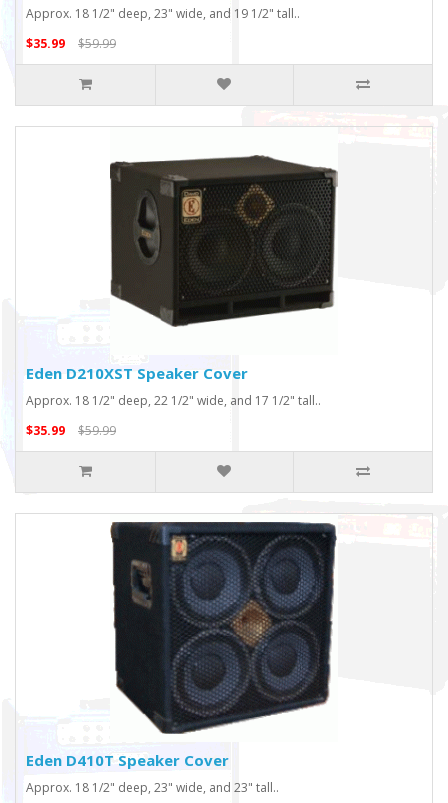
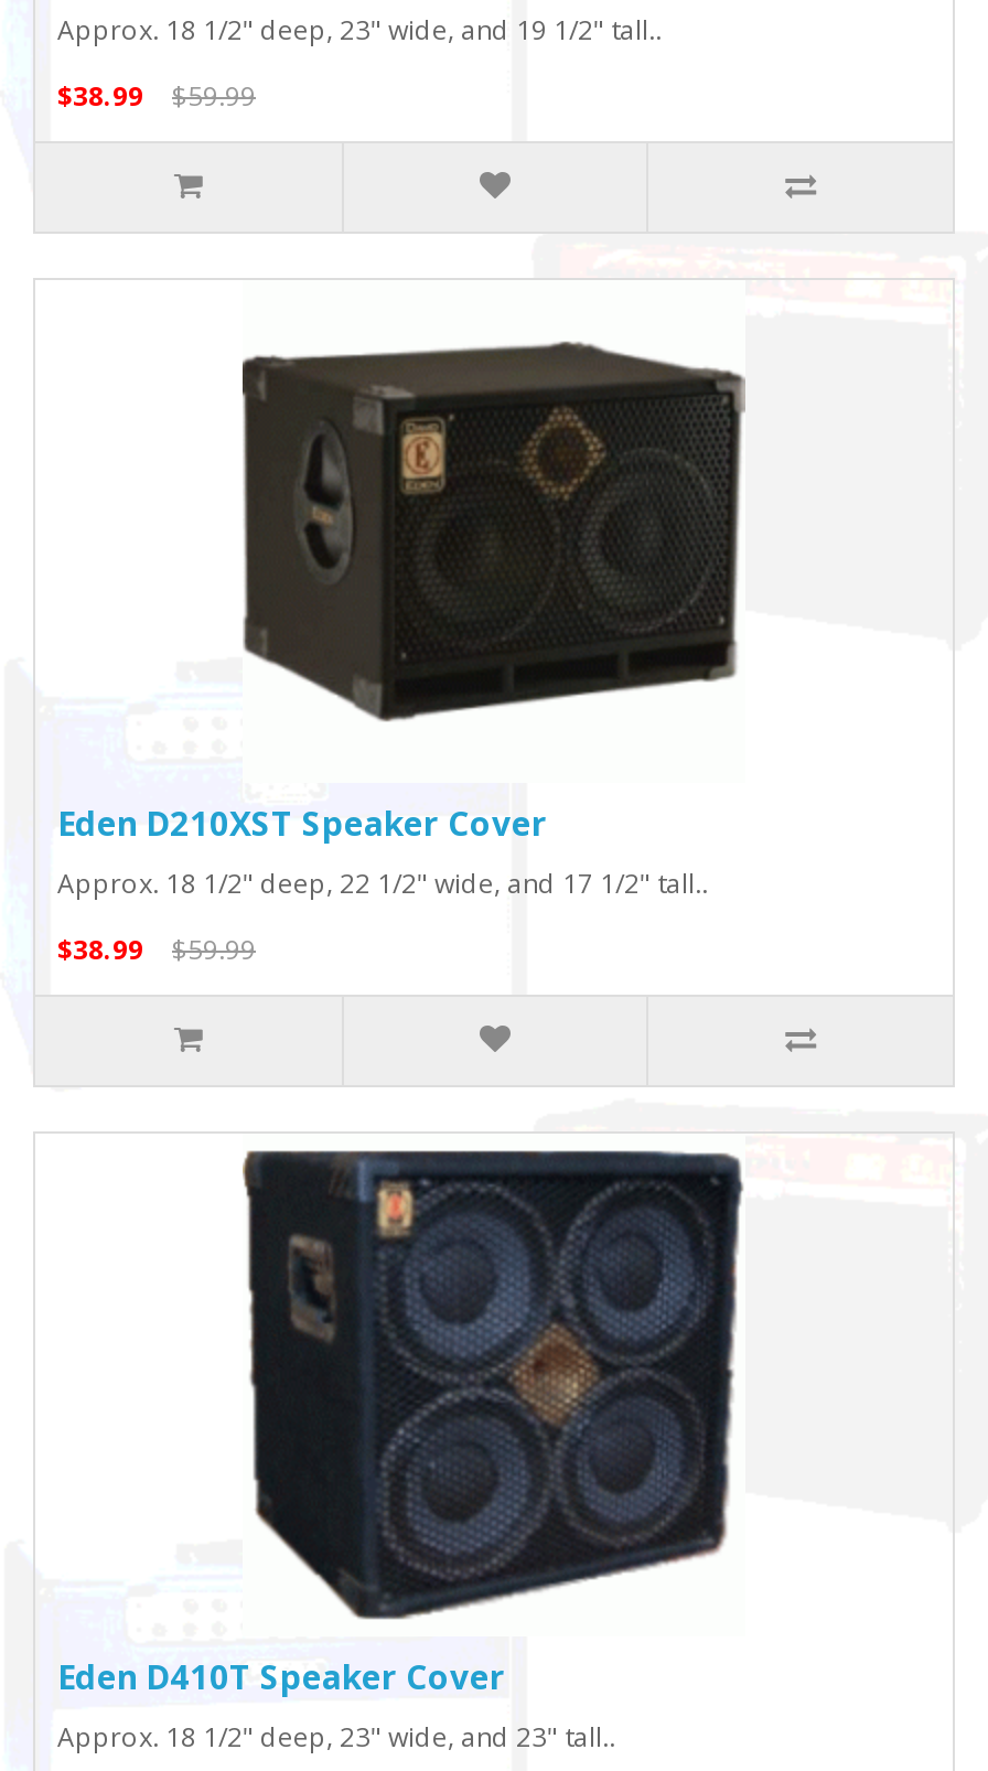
[26,35,116,52] $35.99 $59.99 -> [57,77,256,115] $38.99 $59.99
[26,422,116,439] $35.99 $59.99 -> [57,931,256,968] $38.99 $59.99

